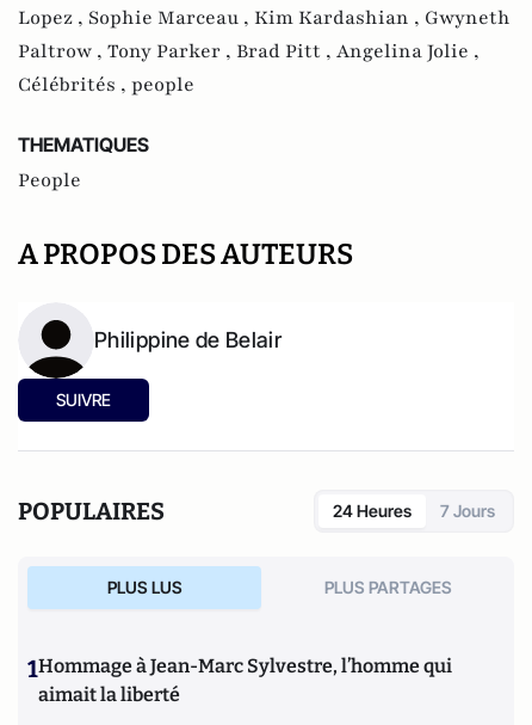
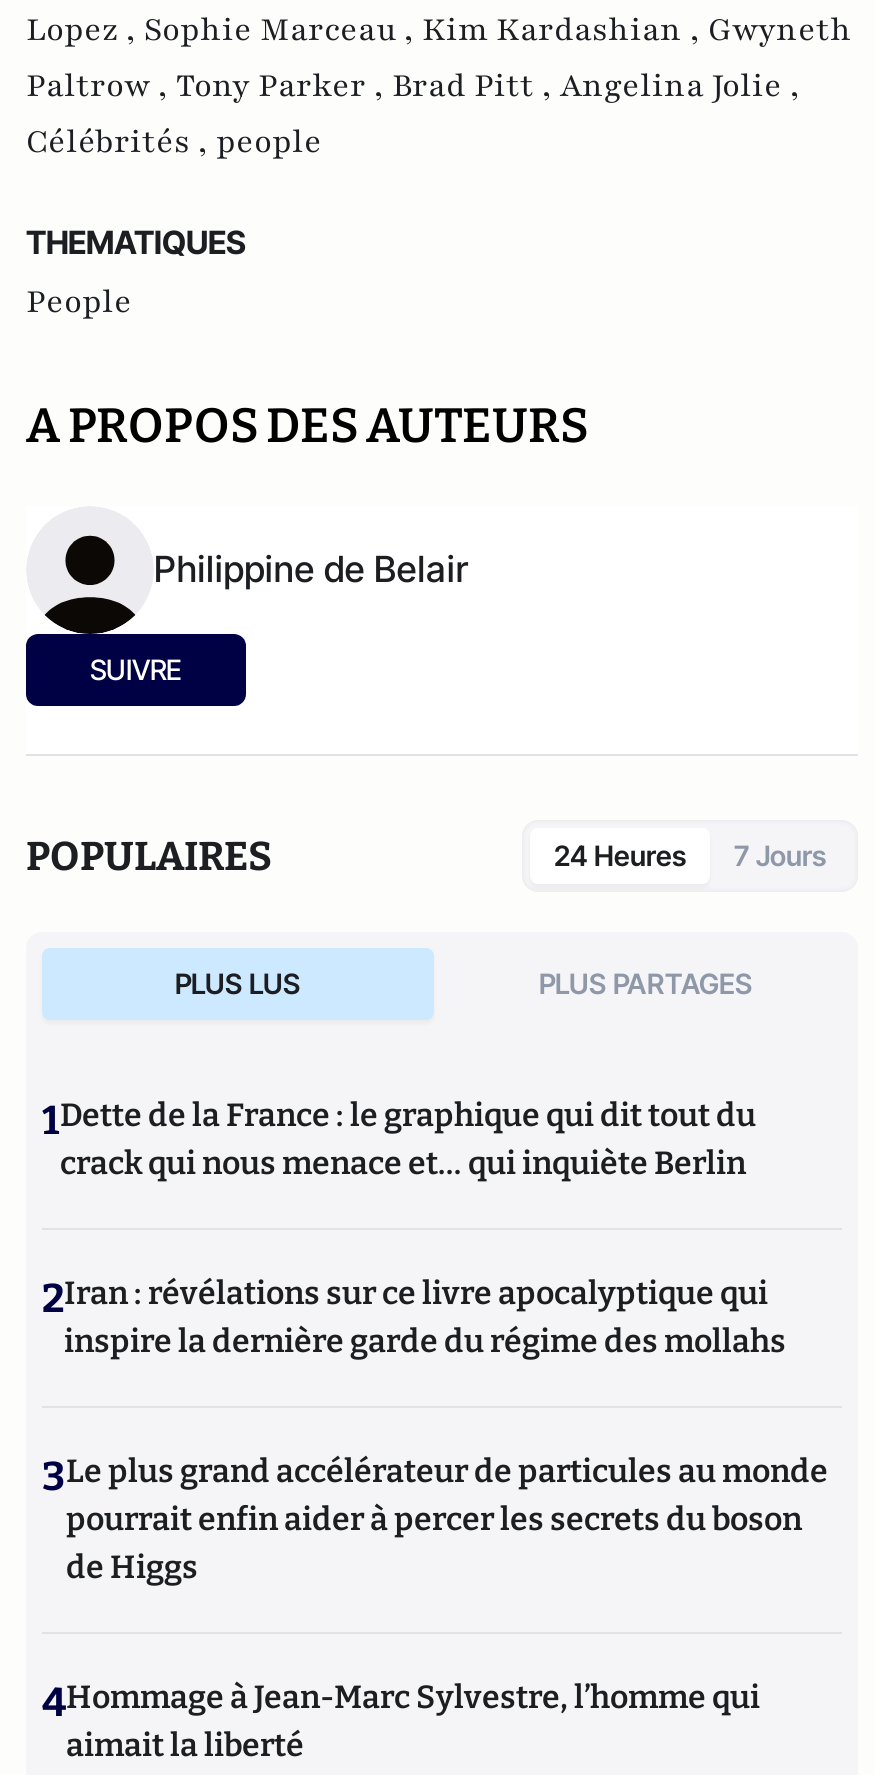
[27,655,452,684] 1Hommage à Jean-Marc Sylvestre, l’homme qui -> [42,1097,828,1727] 1Dette de la France : le graphique qui dit tout du | crack qui nous menace et… qui inquiète Berlin | 2Iran : révélations sur ce livre apocalyptique qui | inspire la dernière garde du régime des mollahs | 3Le plus grand accélérateur de particules au monde | pourrait enfin aider à percer les secrets du boson | de Higgs | 4Hommage à Jean-Marc Sylvestre, l’homme qui

